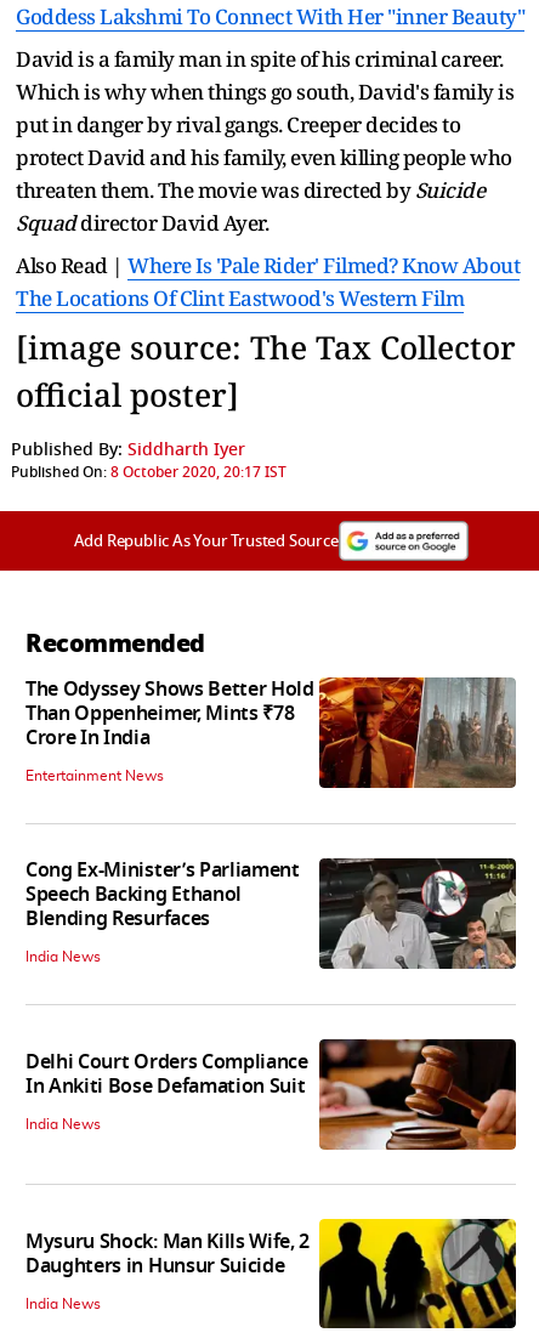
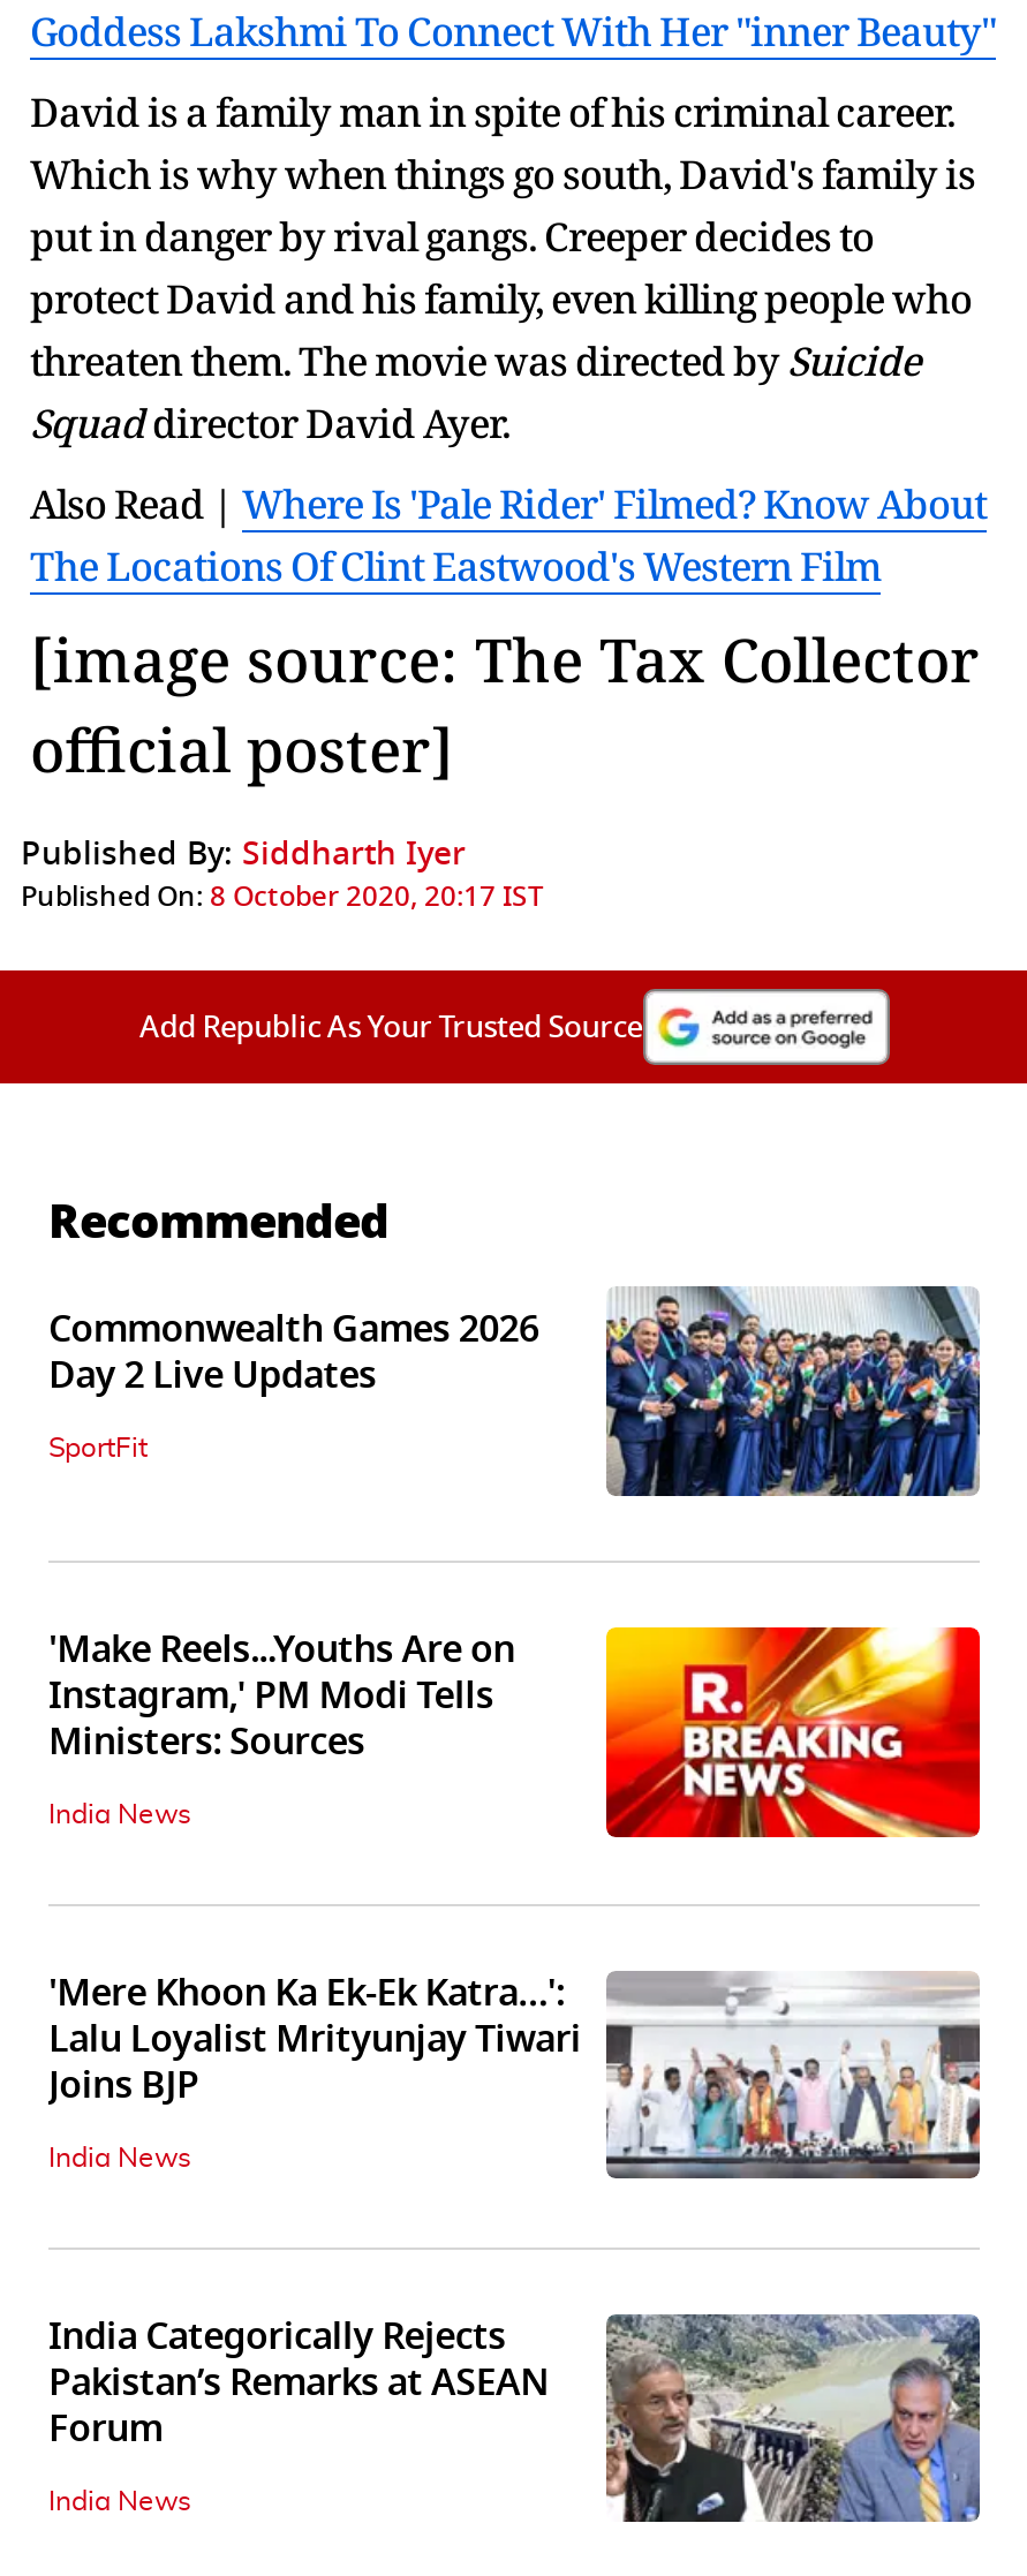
[25,675,517,789] [image] | The Odyssey Shows Better Hold | Than Oppenheimer, Mints ₹78 | Crore In India -> [48,1284,980,1498] [image] | Commonwealth Games 2026 | Day 2 Live Updates
[25,769,164,783] Entertainment News -> [48,1435,148,1462] SportFit
[25,856,517,970] [image] | Cong Ex-Minister’s Parliament | Speech Backing Ethanol | Blending Resurfaces -> [48,1622,982,1840] [image] | 'Make Reels...Youths Are on | Instagram,' PM Modi Tells | Ministers: Sources
[25,1038,517,1151] [image] | Delhi Court Orders Compliance | In Ankiti Bose Defamation Suit -> [48,1965,982,2204] [image] | 'Mere Khoon Ka Ek-Ek Katra…': | Lalu Loyalist Mrityunjay Tiwari | Joins BJP
[25,1208,517,1329] [image] | Mysuru Shock: Man Kills Wife, 2 | Daughters in Hunsur Suicide -> [48,2309,982,2547] [image] | India Categorically Rejects | Pakistan’s Remarks at ASEAN | Forum

